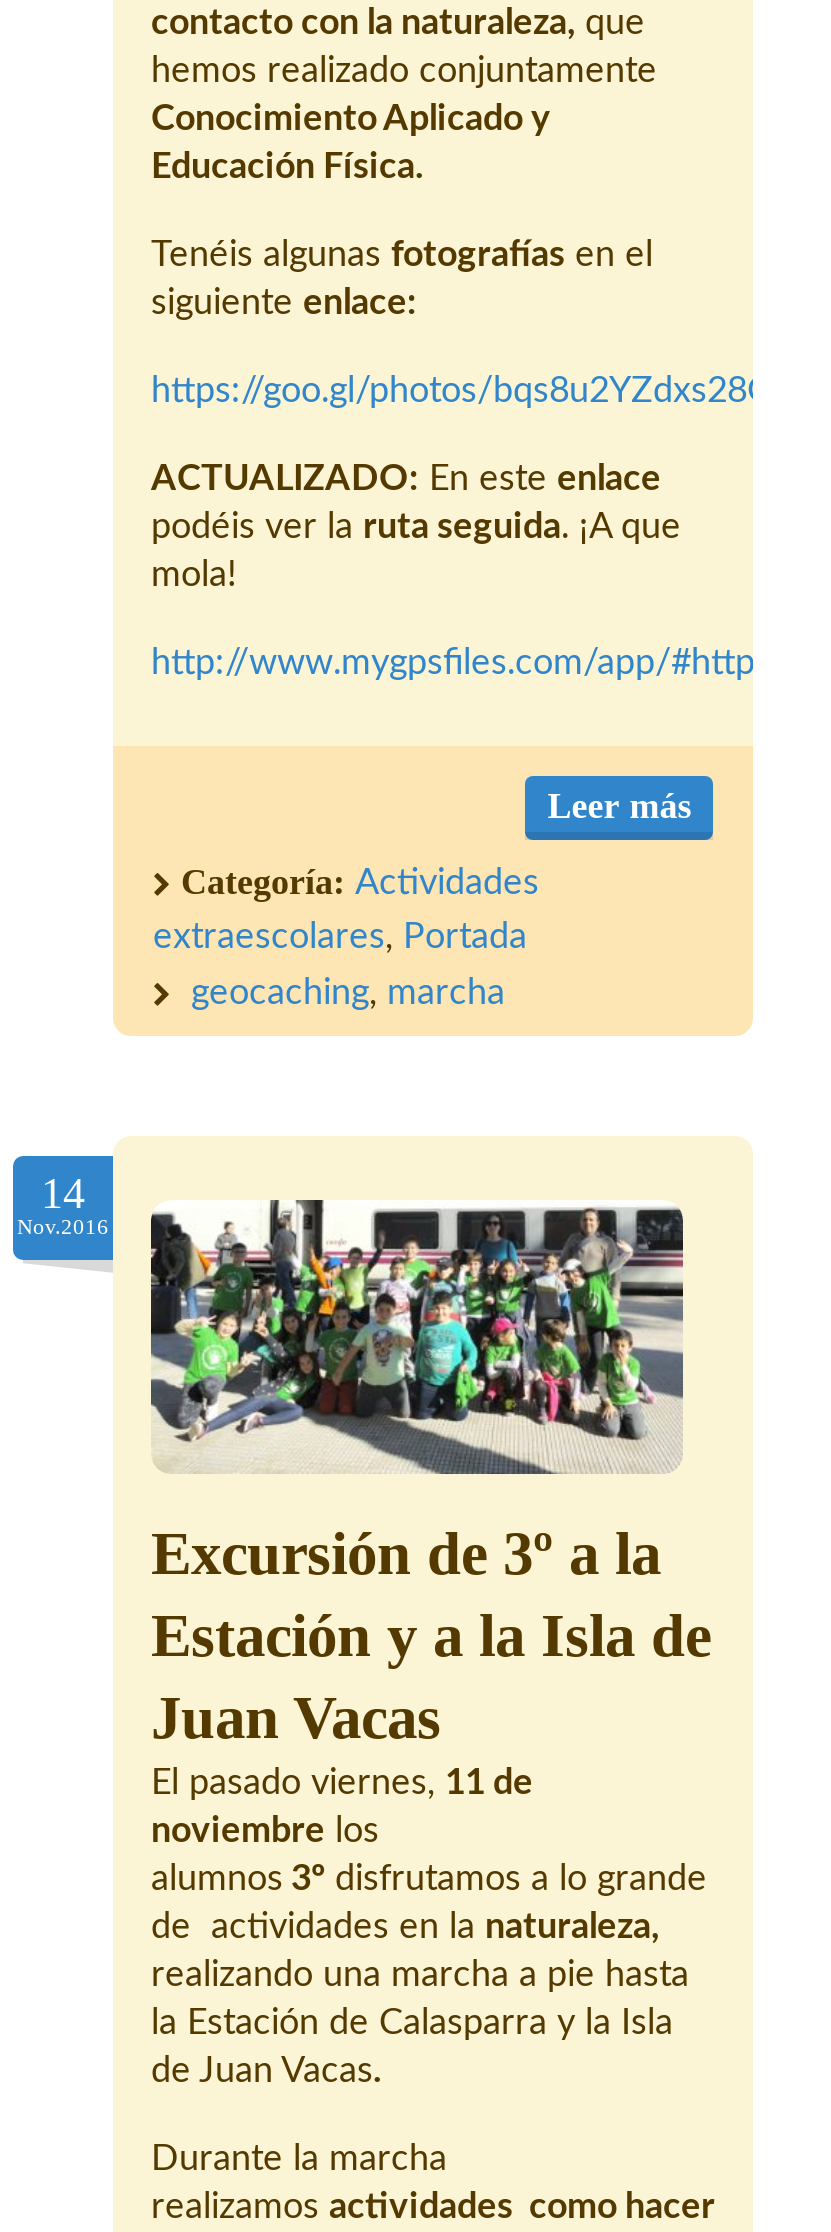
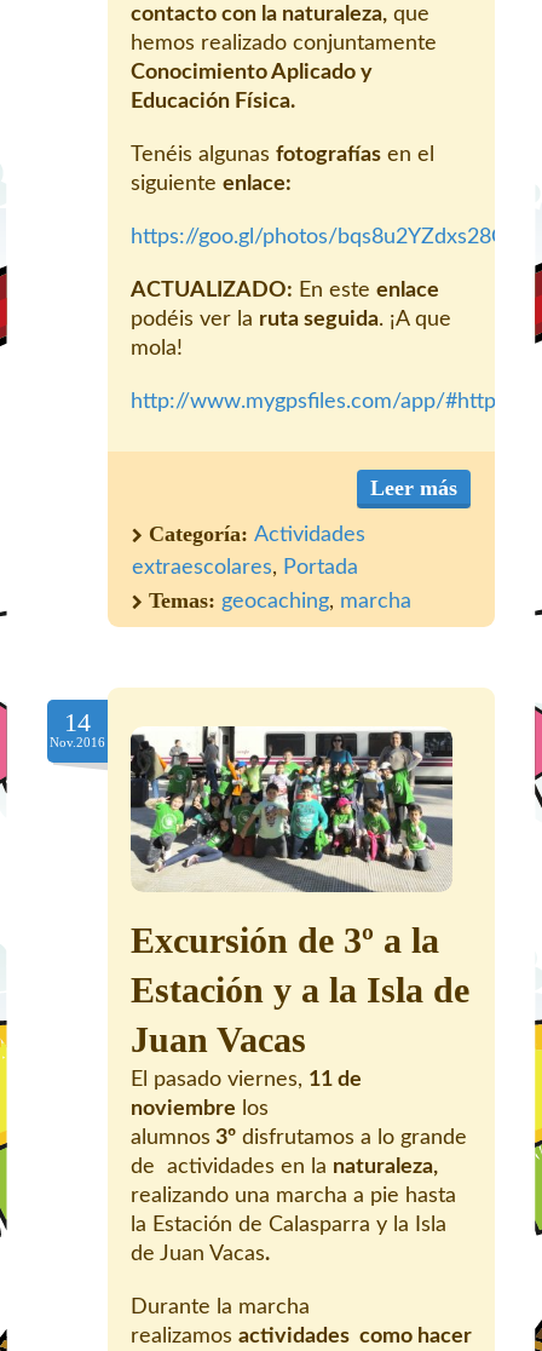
[191,977,505,1013] geocaching, marcha -> [149,589,411,613] Temas: geocaching, marcha

